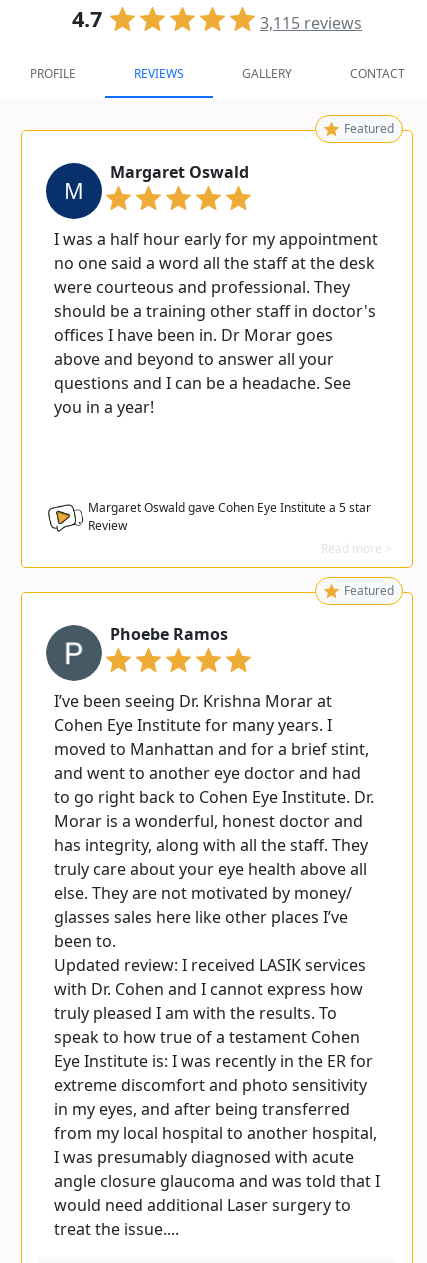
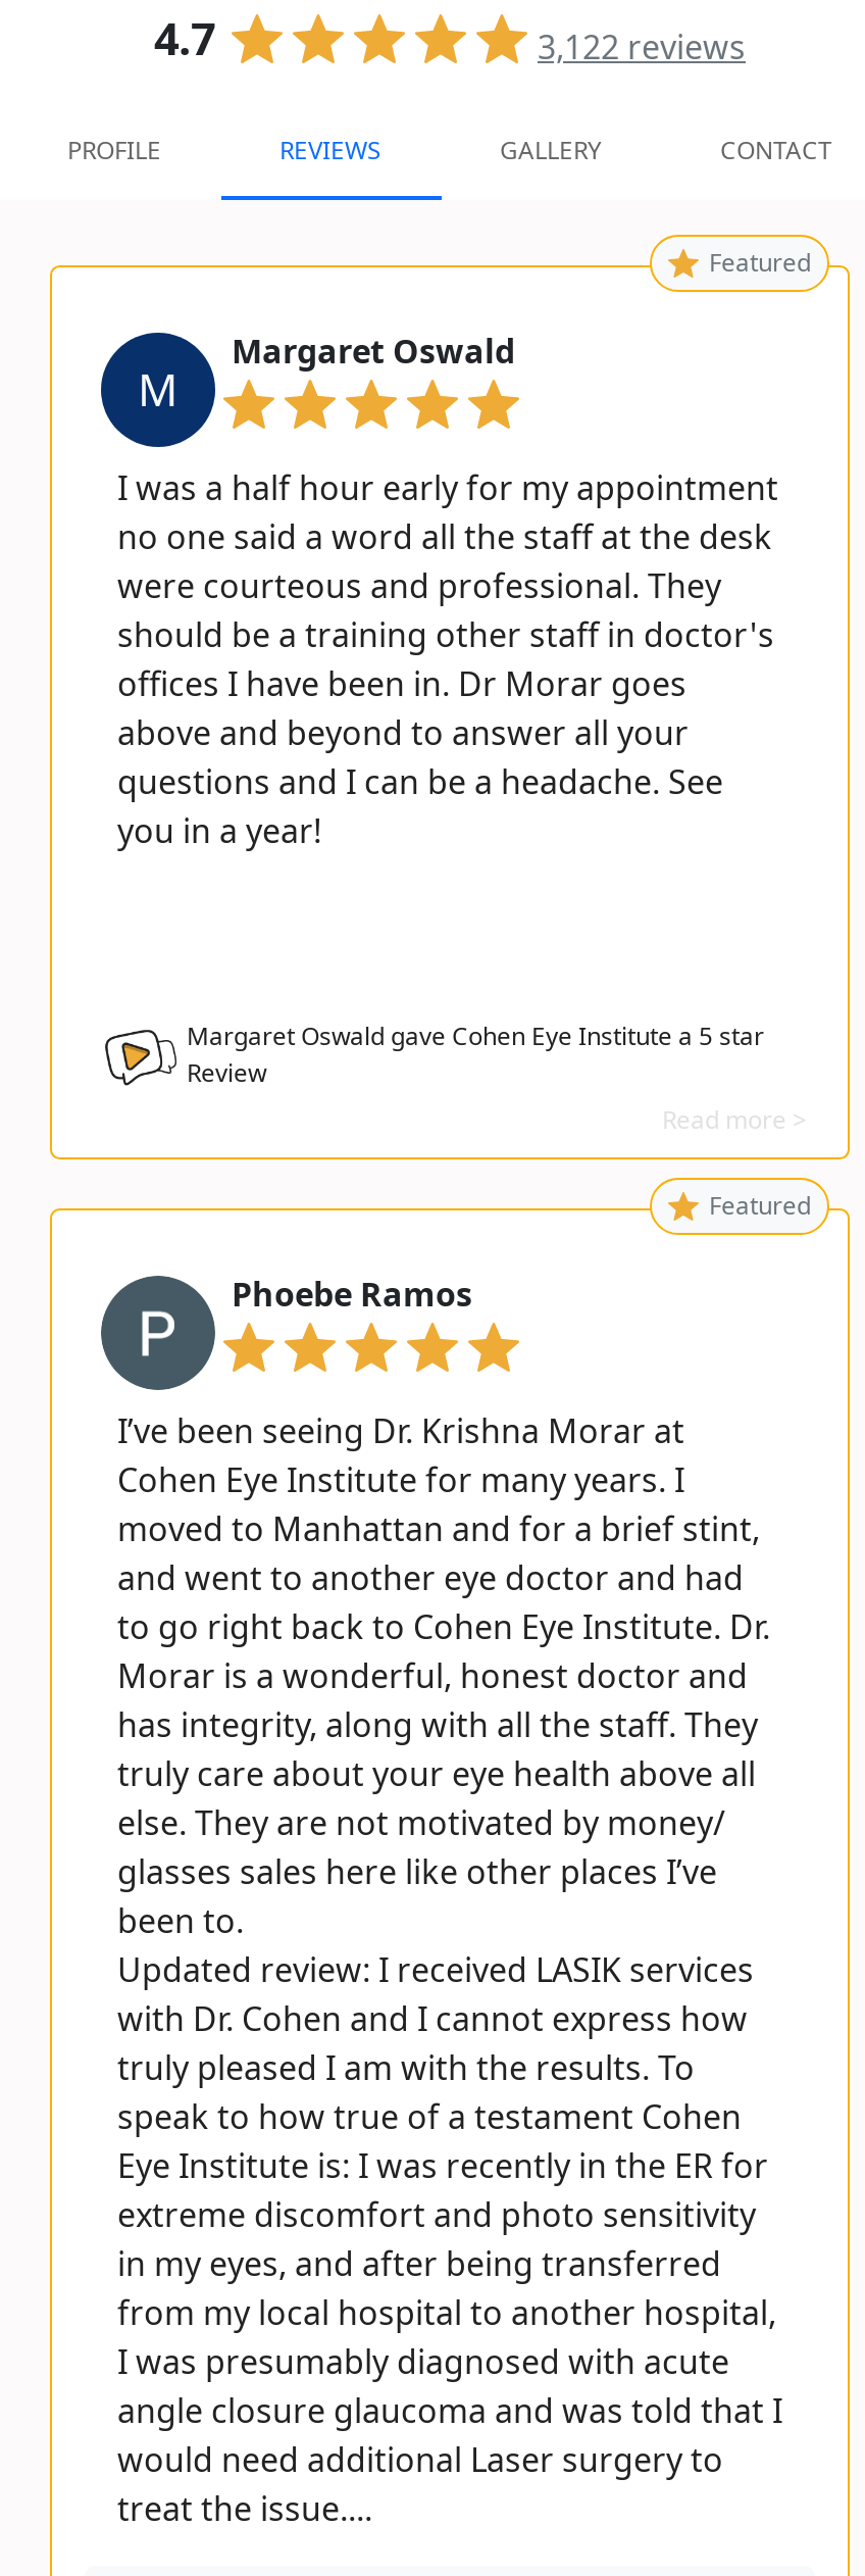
[260,12,362,34] 3,115 reviews -> [538,24,746,69] 3,122 reviews

